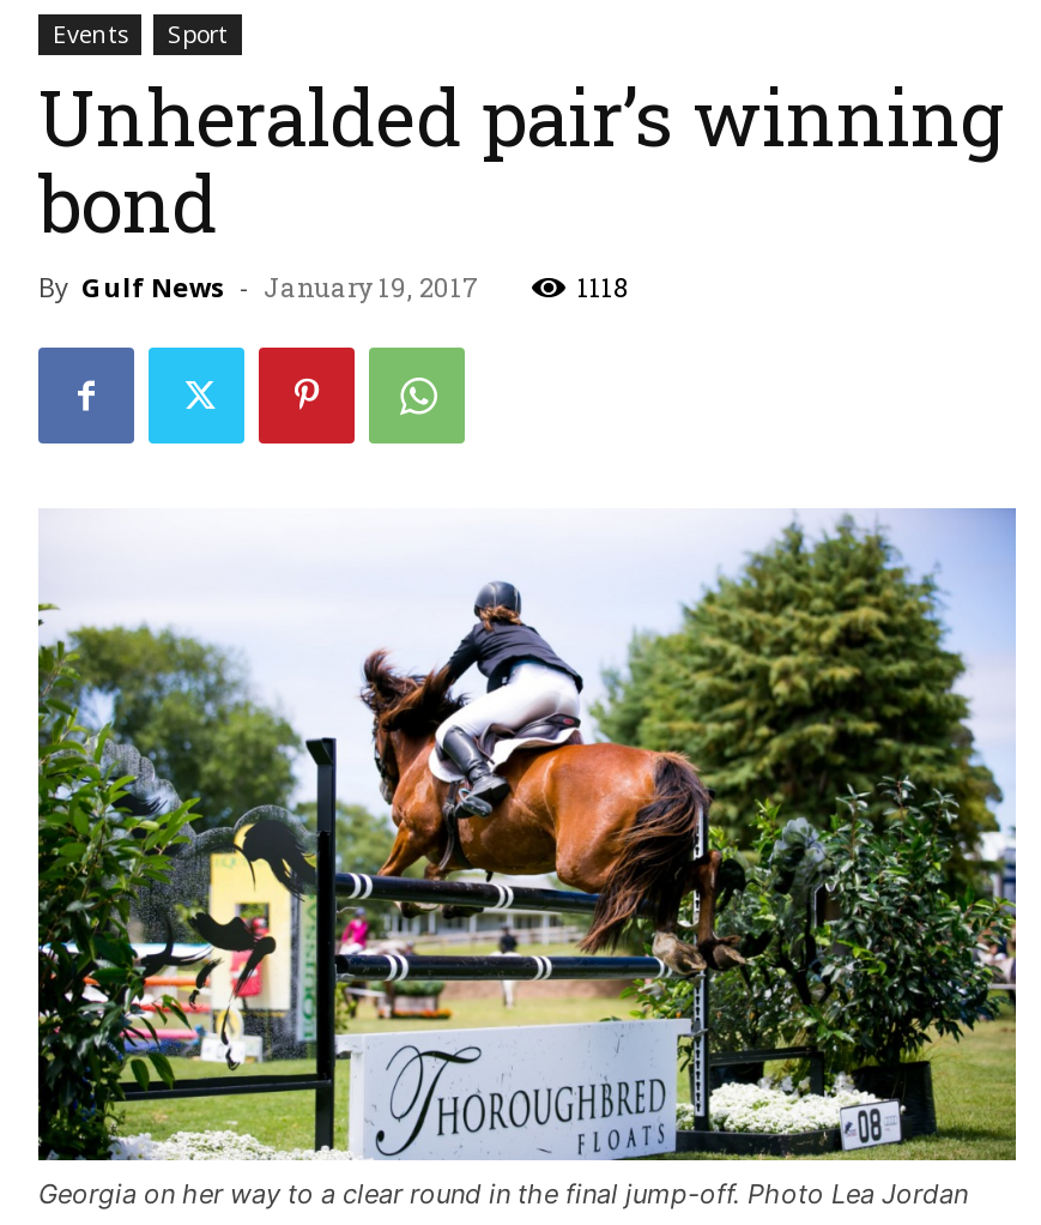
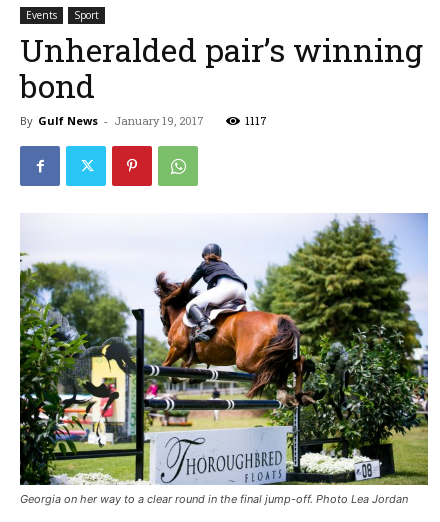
[577,268,628,304] 1118 -> [245,113,267,128] 1117

